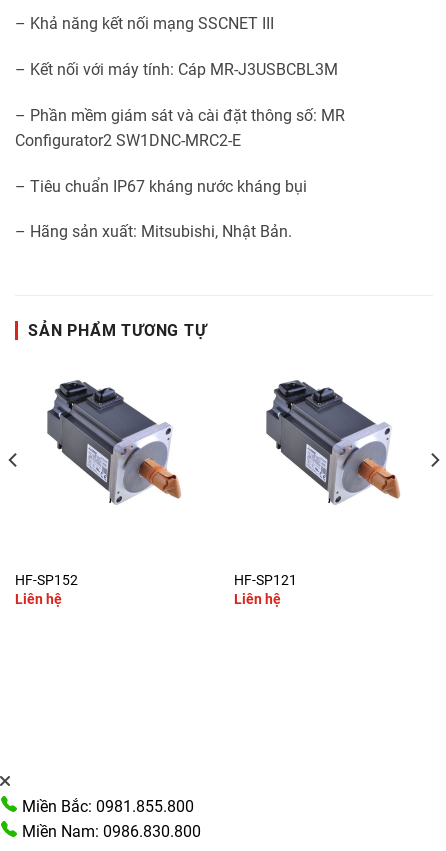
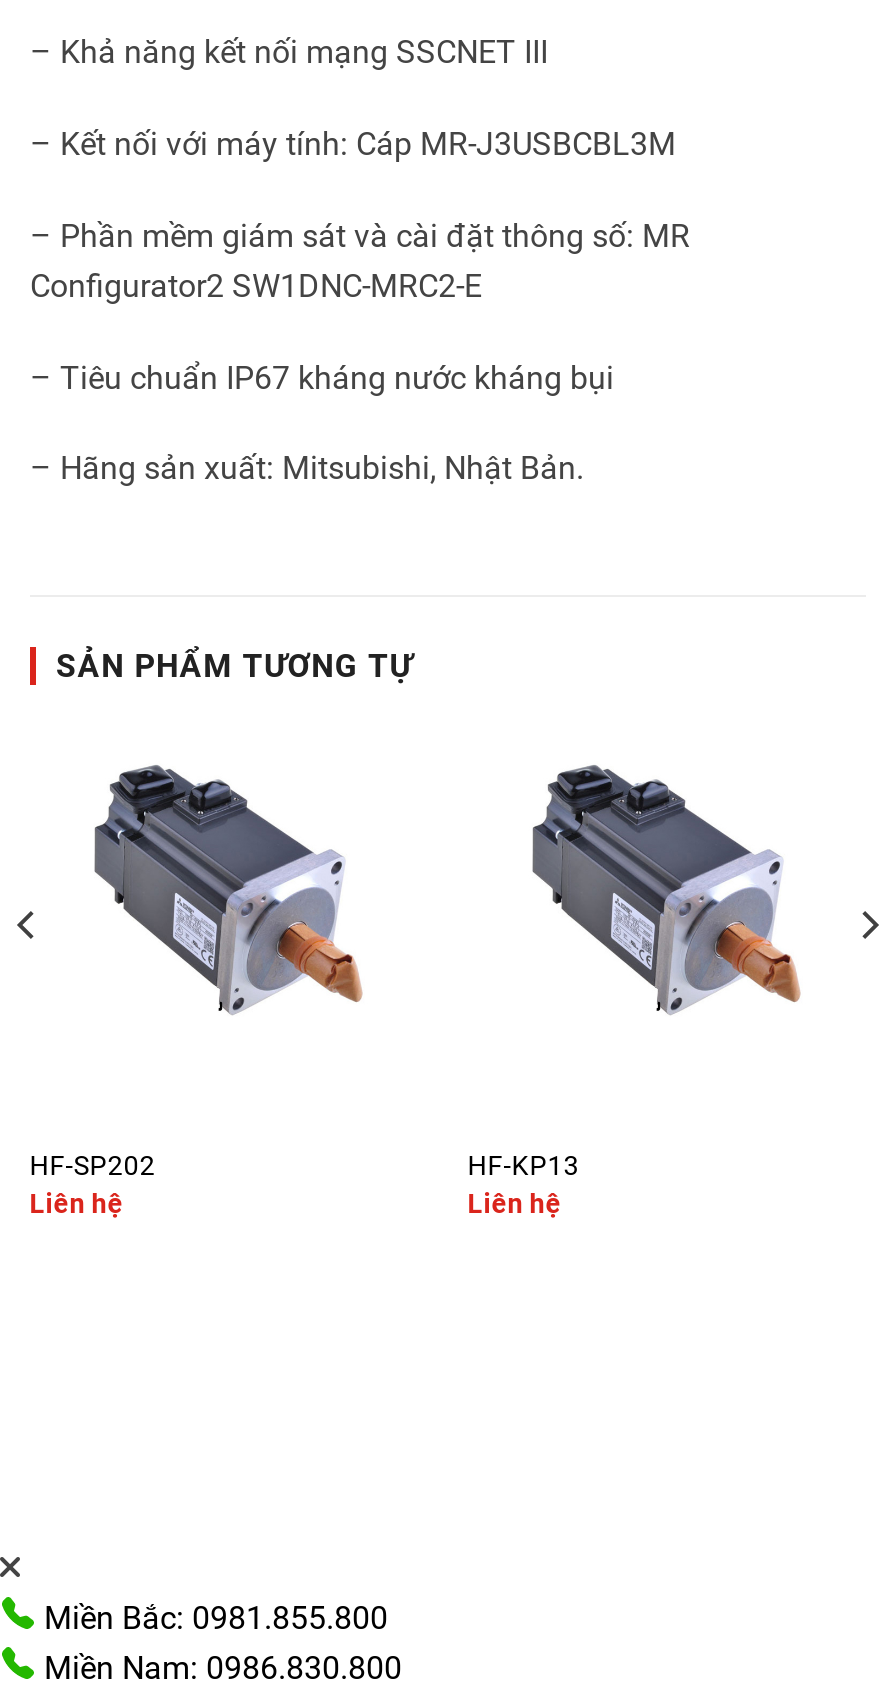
[15,572,78,588] HF-SP152 -> [30,1150,156,1182] HF-SP202
[234,572,297,588] HF-SP121 -> [468,1150,580,1182] HF-KP13

